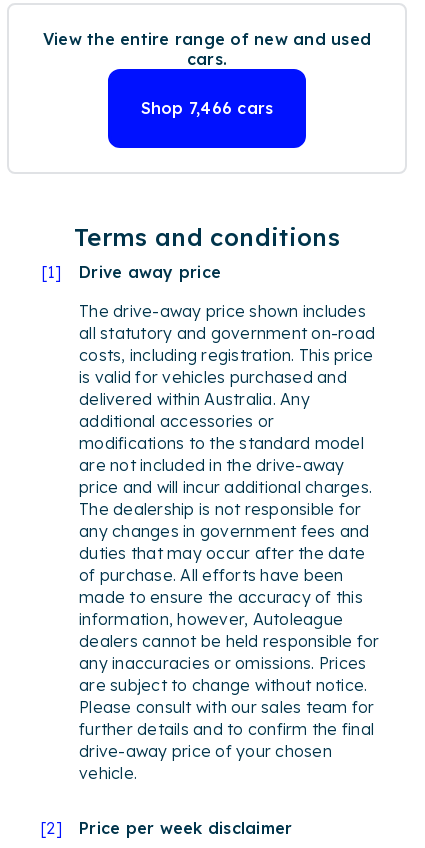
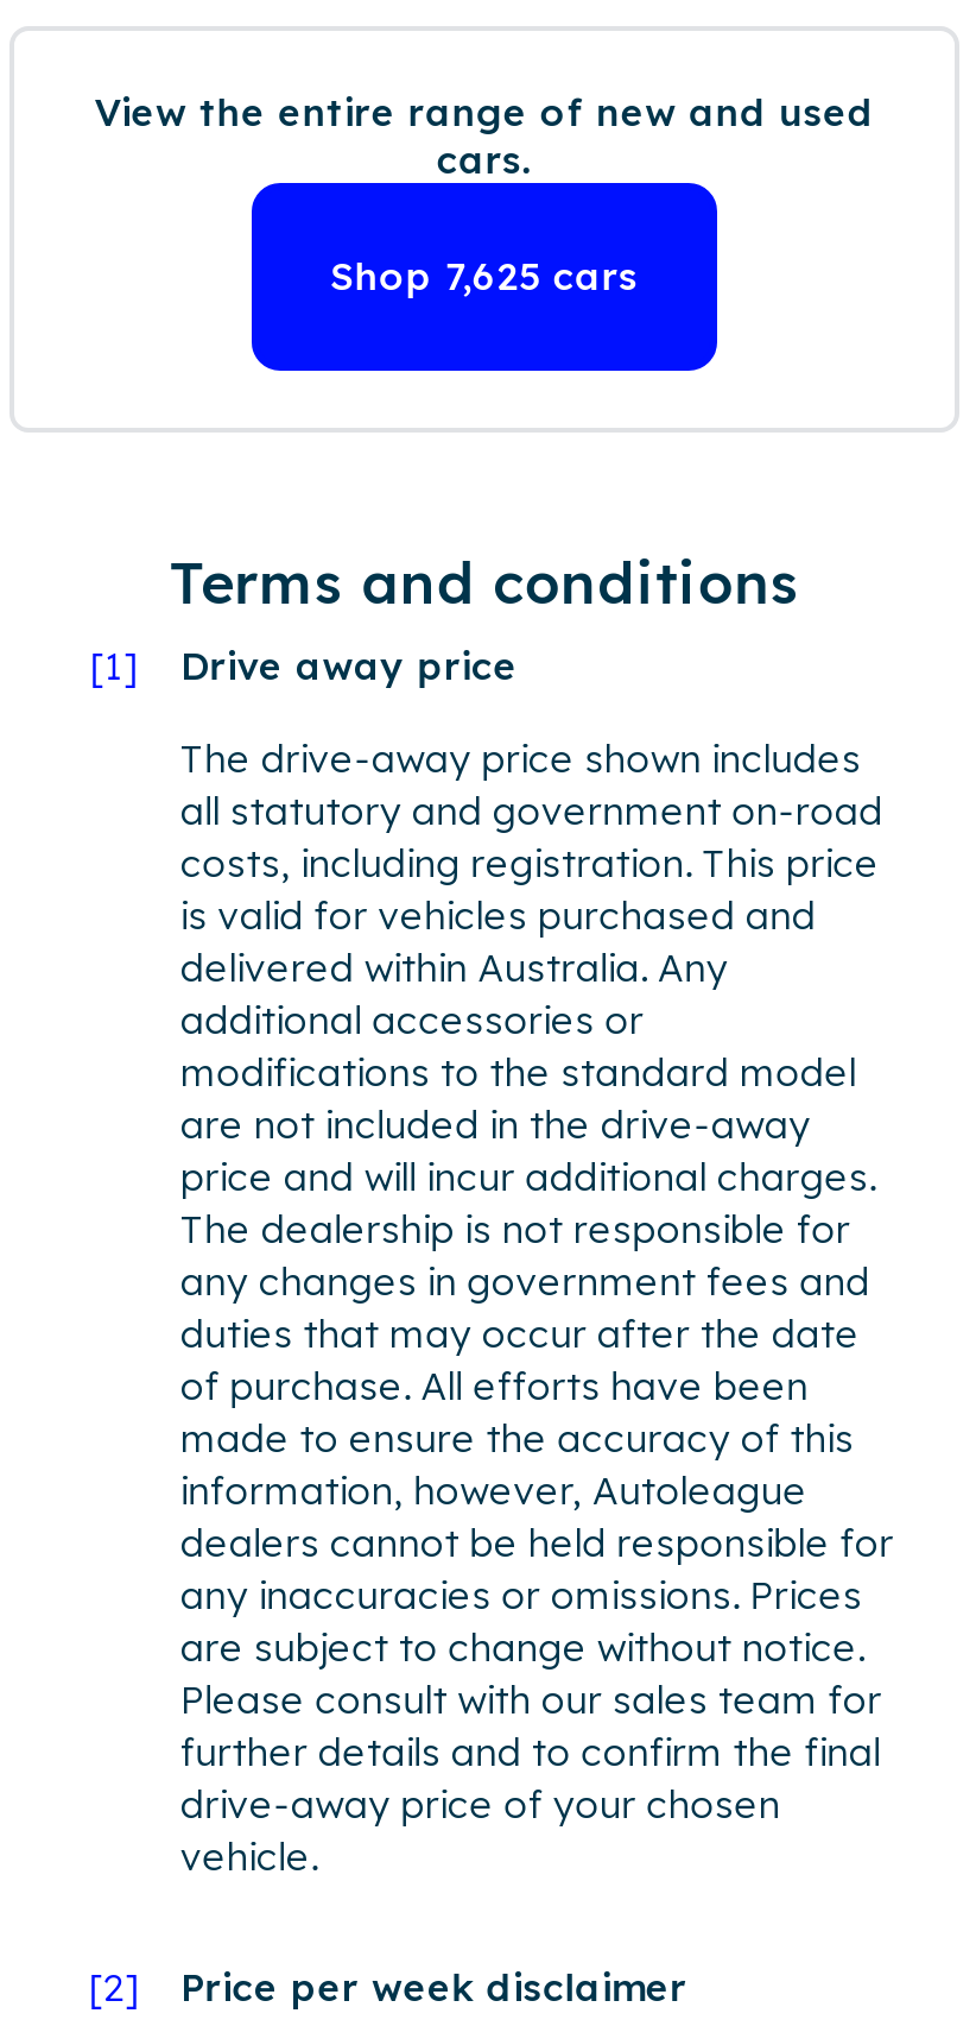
[141,98,273,118] Shop 7,466 cars -> [330,252,639,300] Shop 7,625 cars

